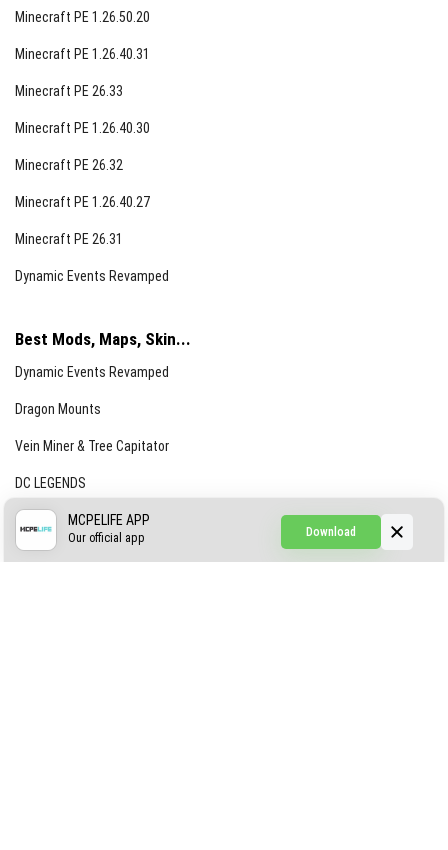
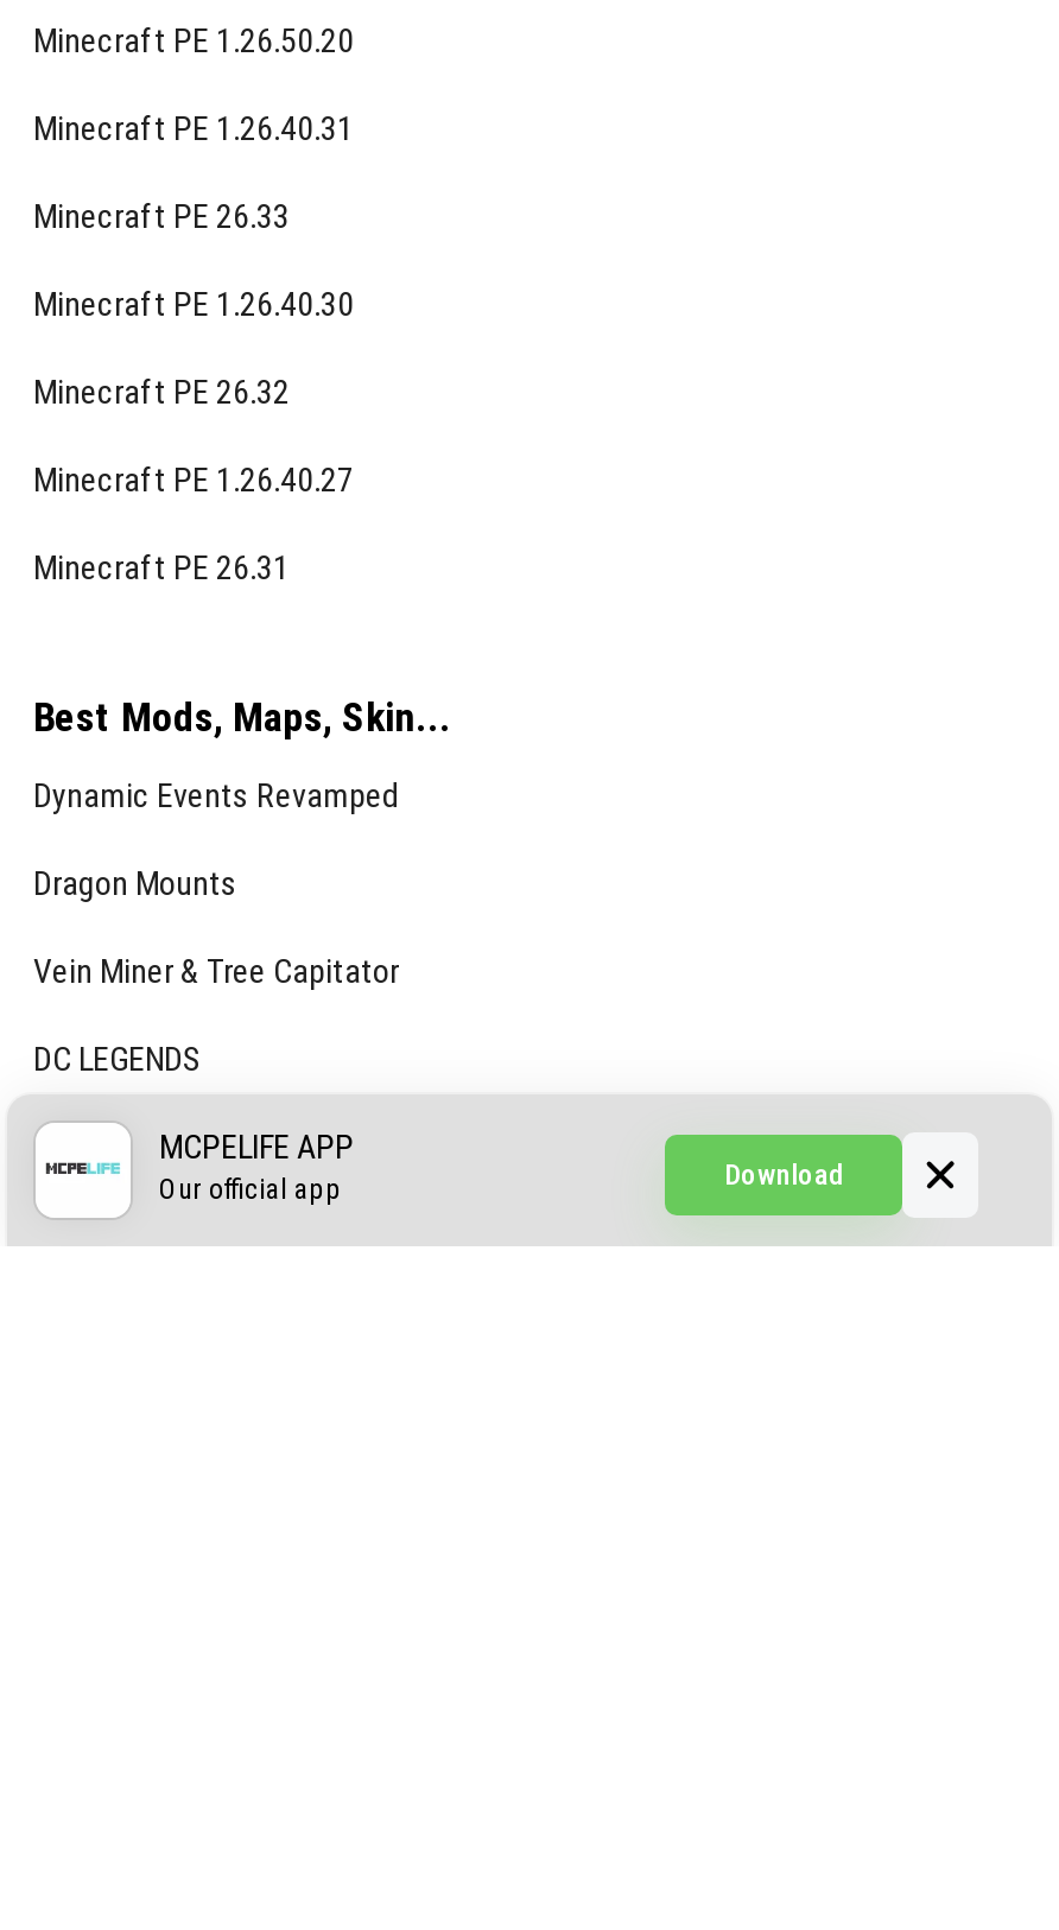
[15,268,169,284] Dynamic Events Revamped -> none

